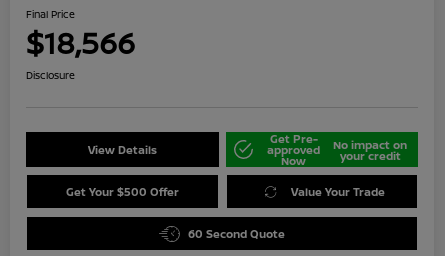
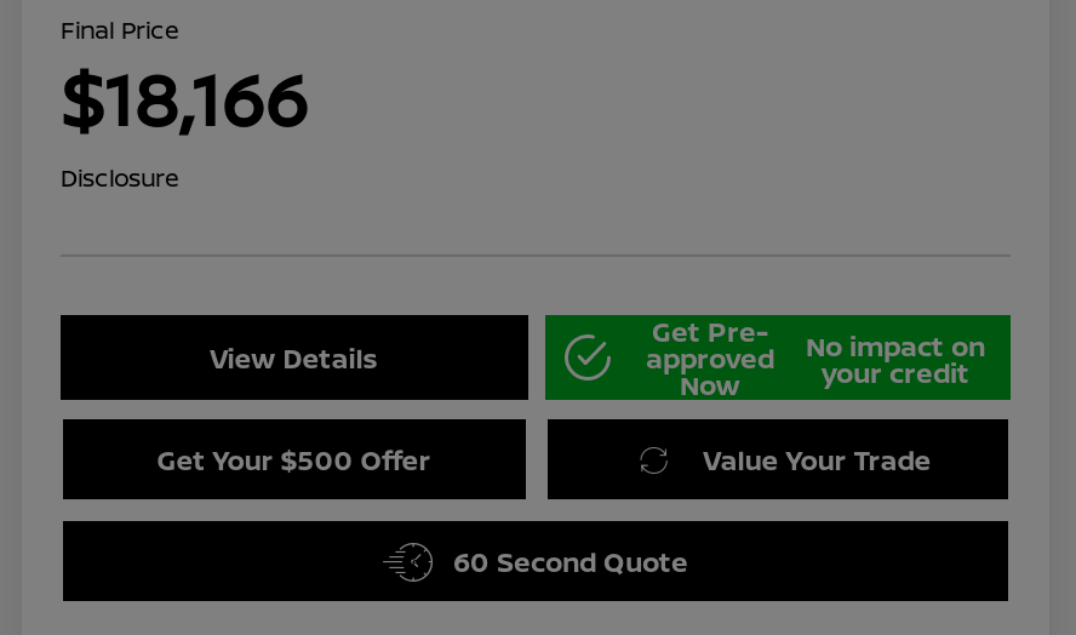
[26,22,135,63] $18,566 -> [61,49,308,148] $18,166

